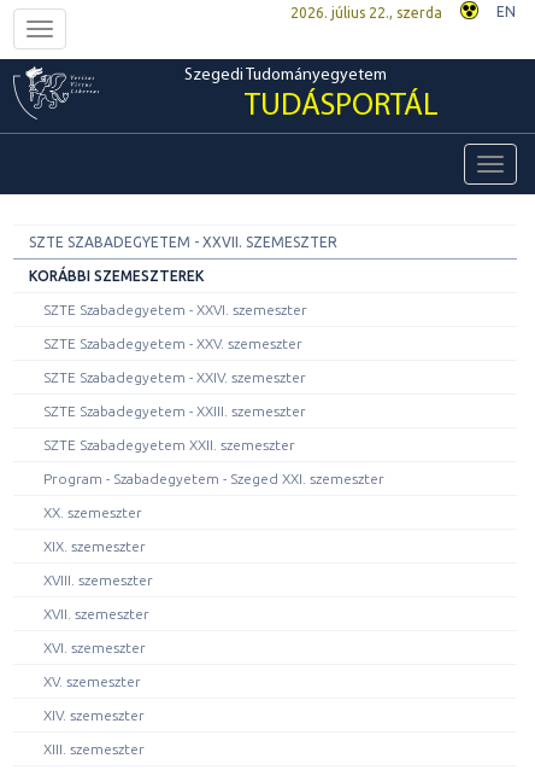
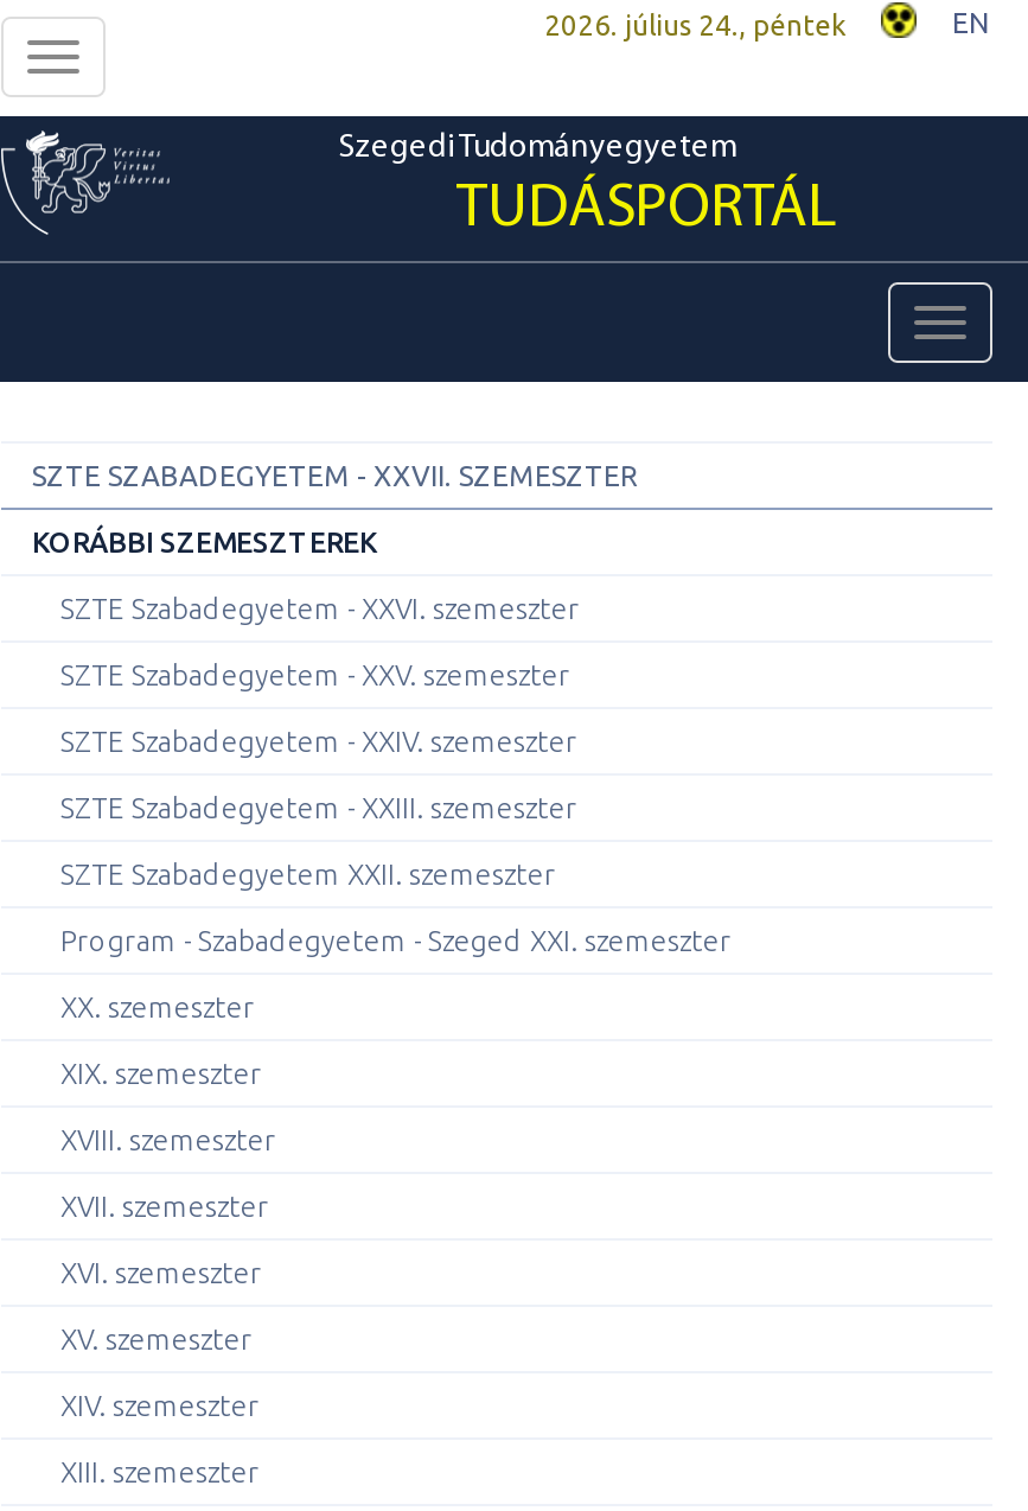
[290,5,442,21] 2026. július 22., szerda -> [544,9,845,40] 2026. július 24., péntek

